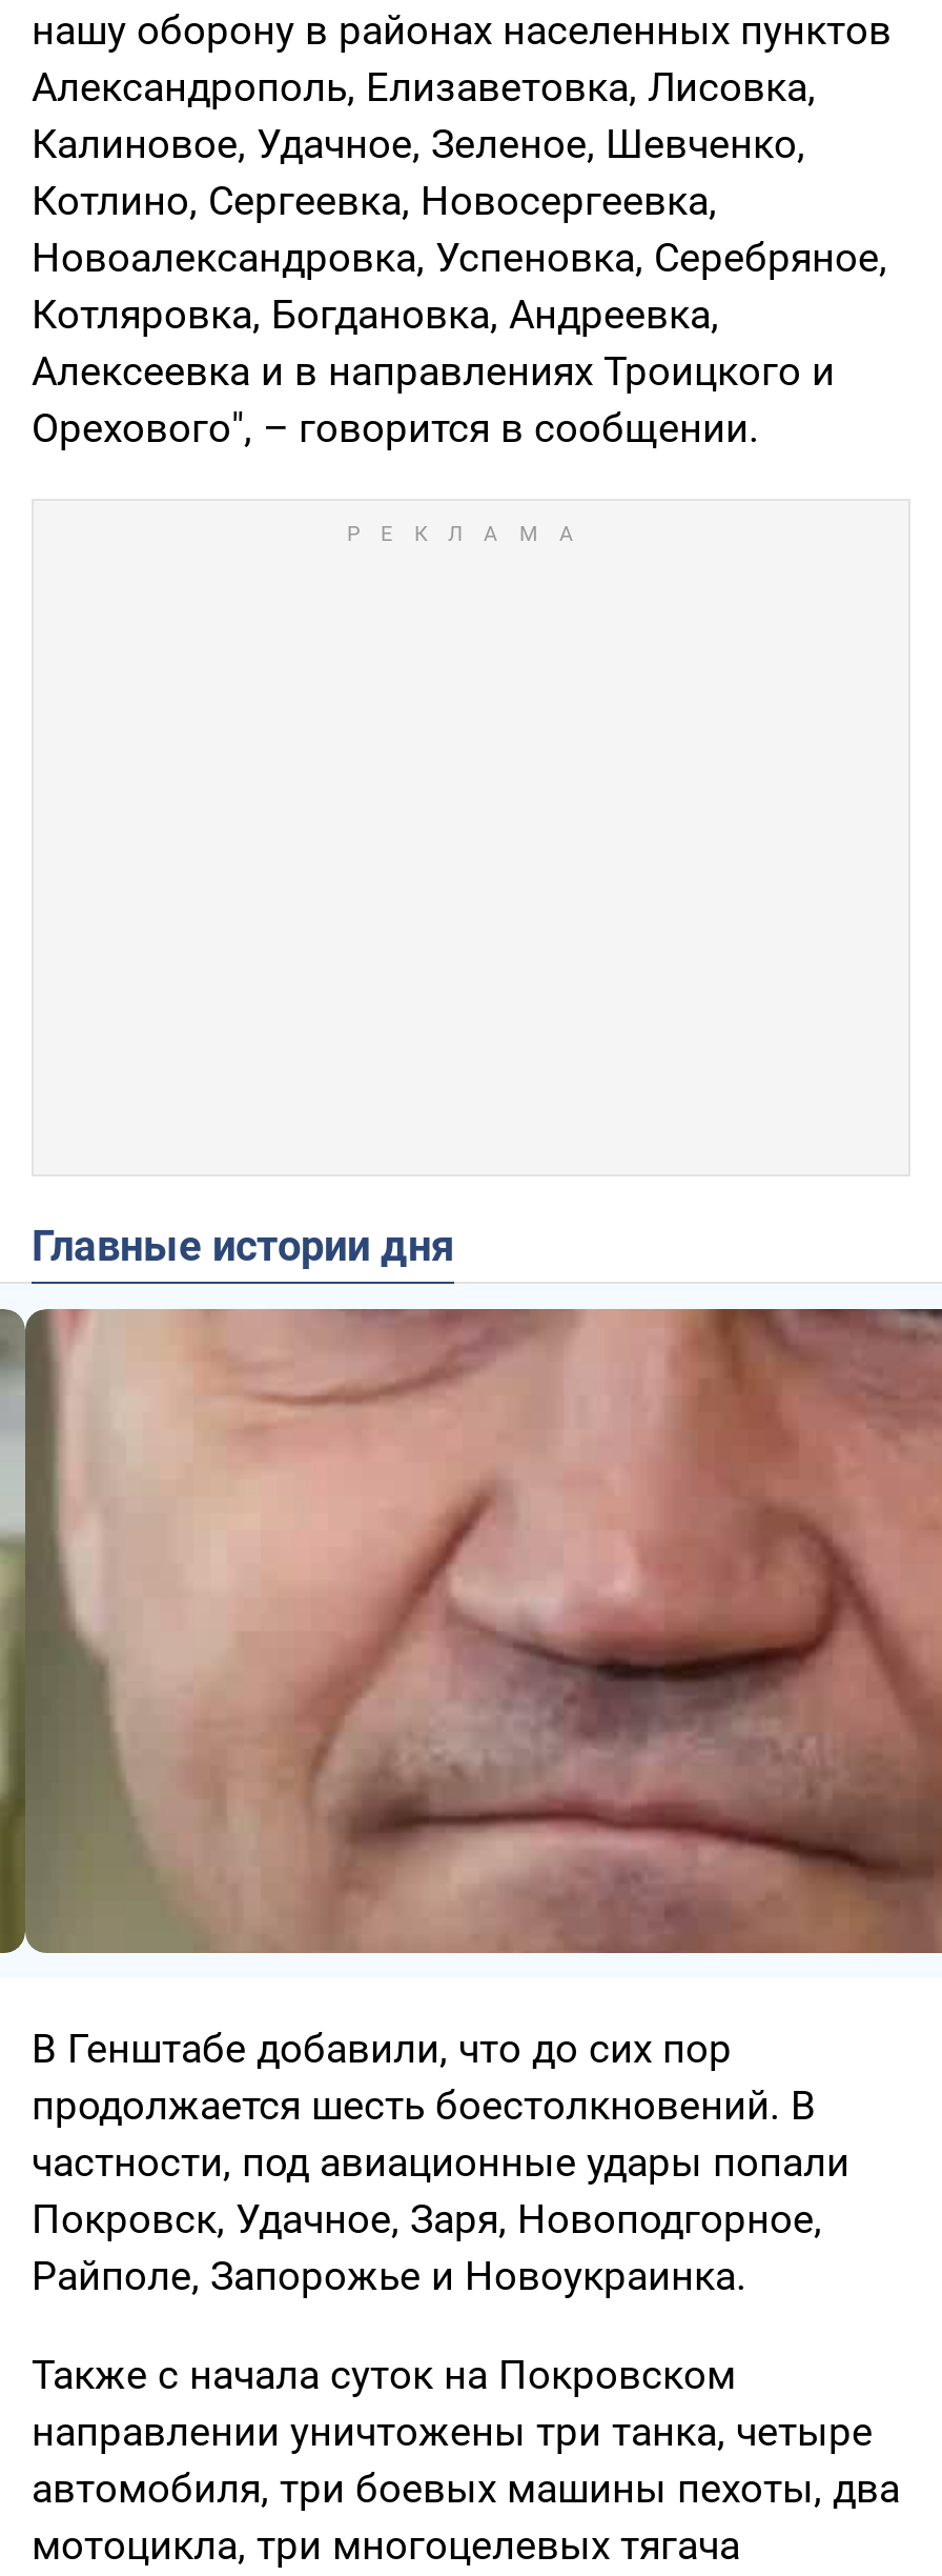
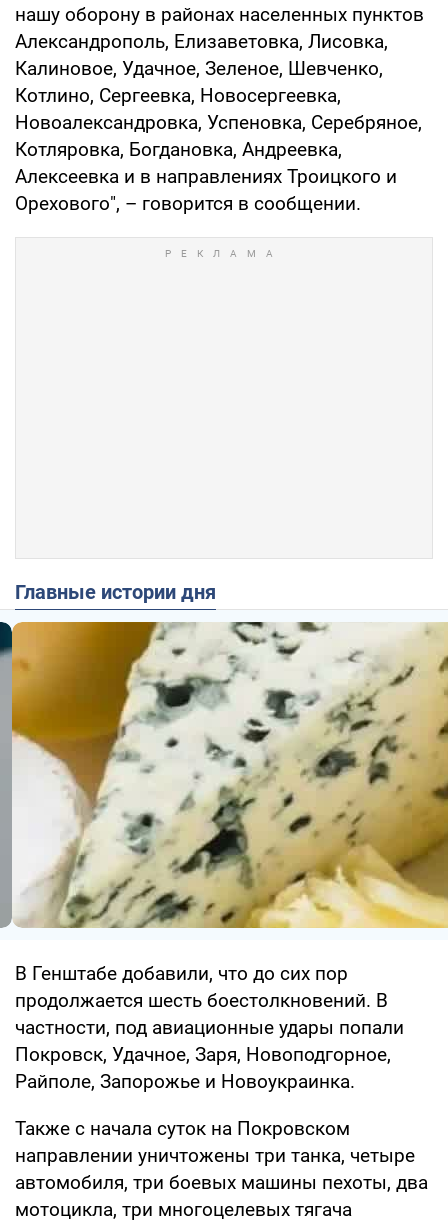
[6,1307,936,1955] [image] -> [3,621,445,929] [image]

